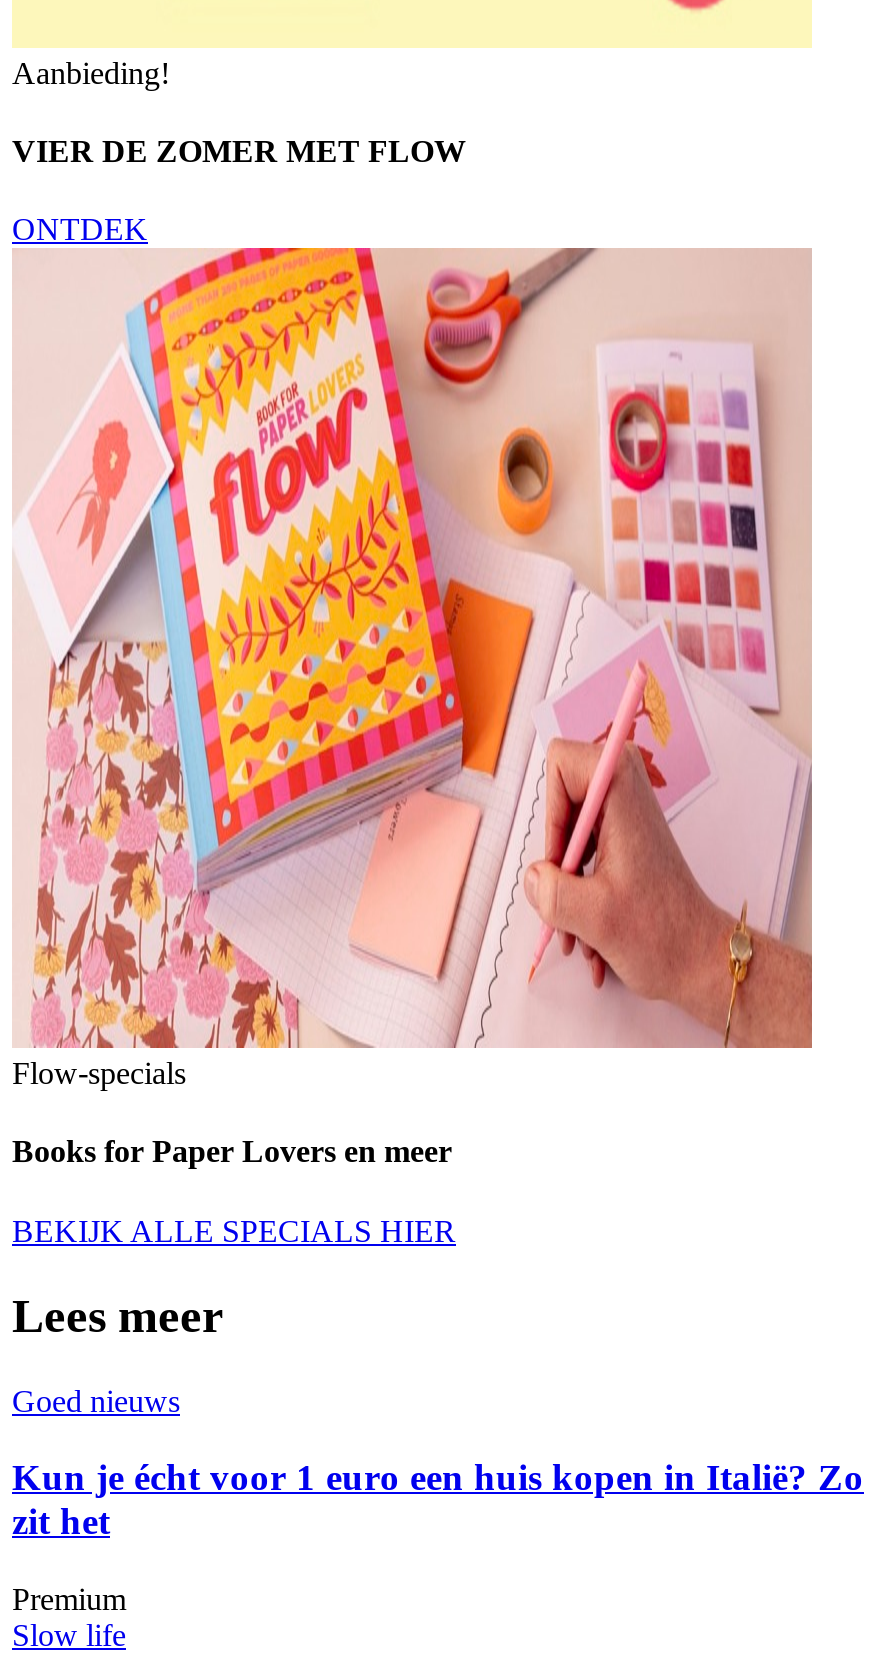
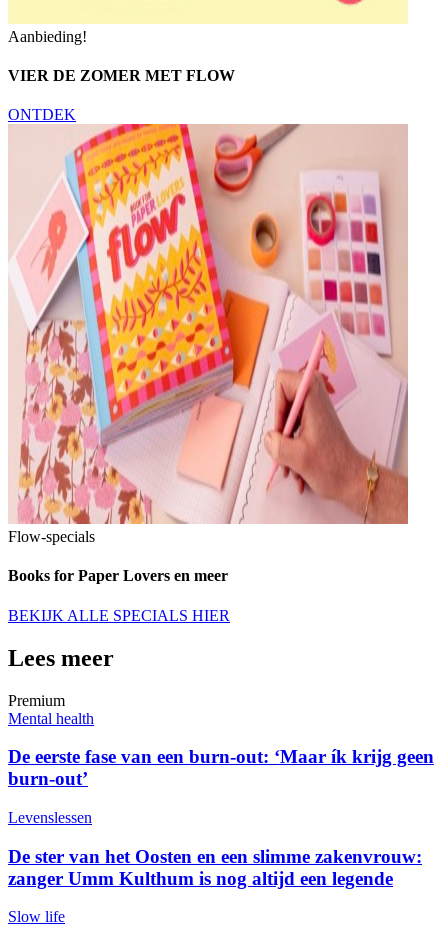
[12,1383,864,1543] Goed nieuws | Kun je écht voor 1 euro een huis kopen in Italië? Zo | zit het -> none
moved [12,1582,126,1616] -> [8,692,65,709]: Premium
none -> [8,710,434,889] Mental health | De eerste fase van een burn-out: ‘Maar ík krijg geen | burn-out’ | Levenslessen | De ster van het Oosten en een slimme zakenvrouw: | zanger Umm Kulthum is nog altijd een legende

